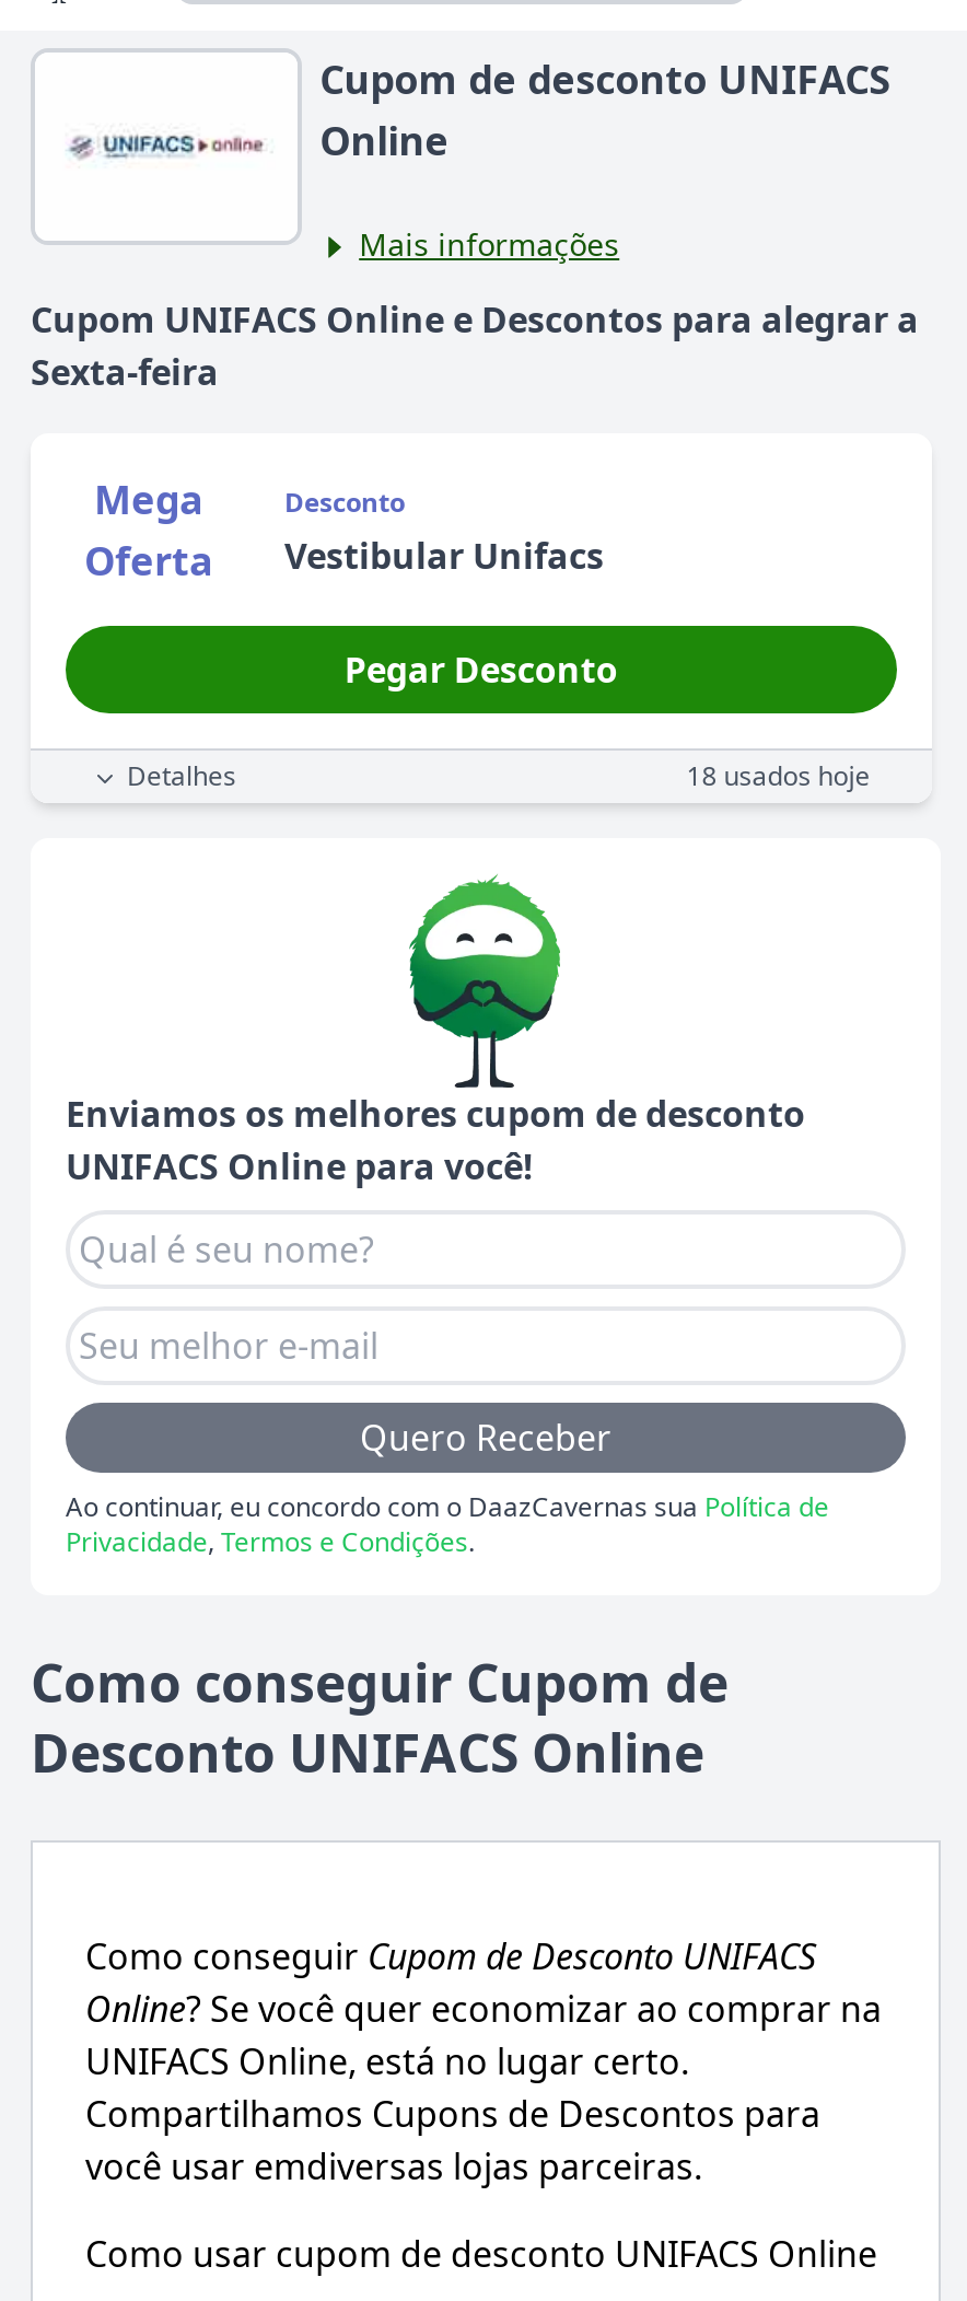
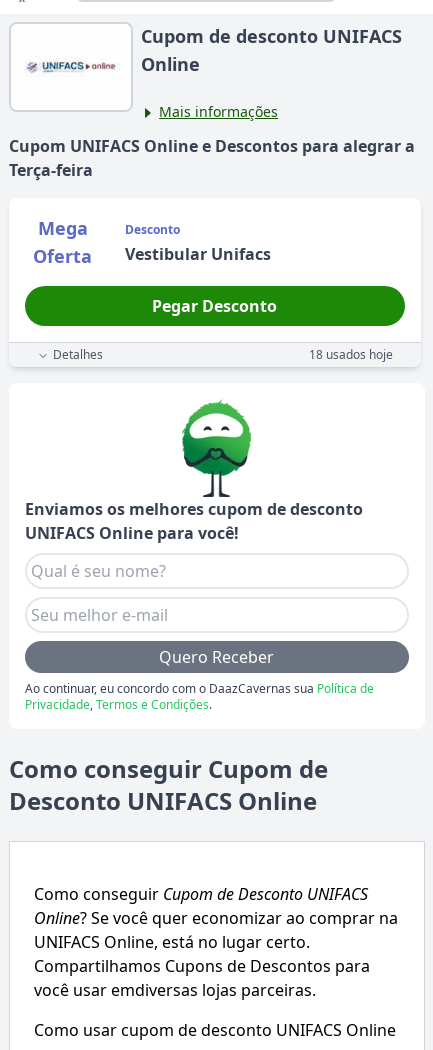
[31,348,219,396] Sexta-feira -> [9,159,93,181] Terça-feira

